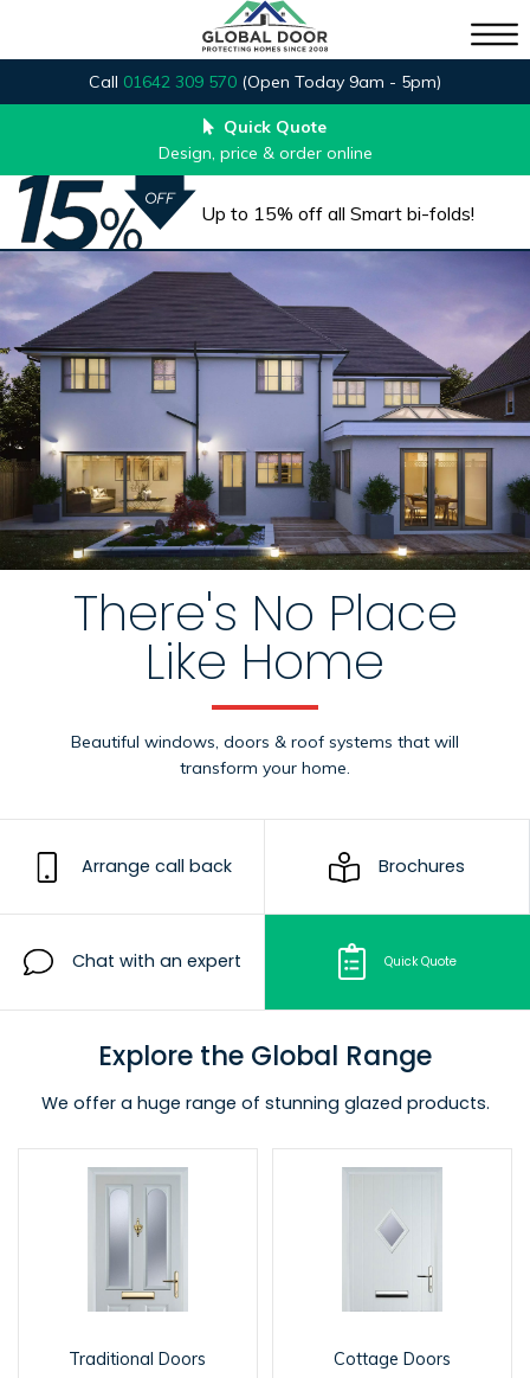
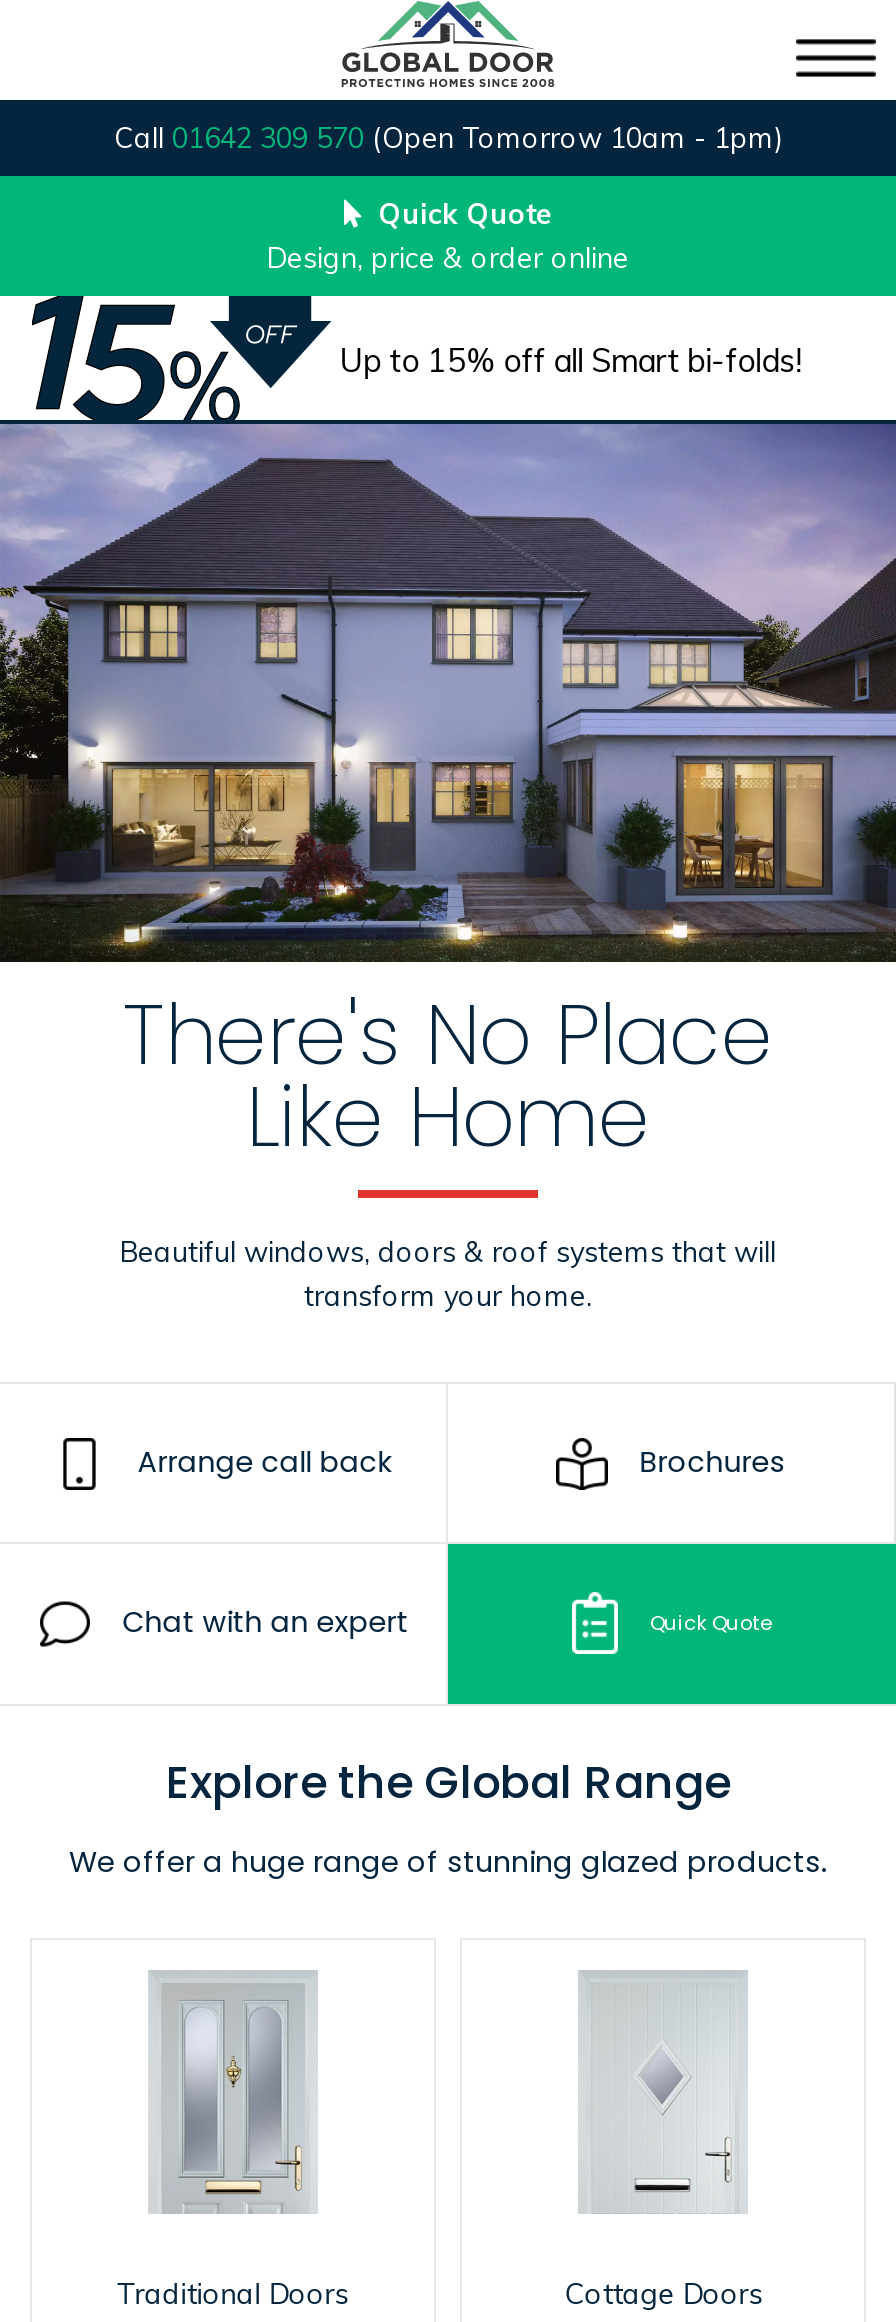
[89,71,441,92] Call 01642 309 570 (Open Today 9am - 5pm) -> [114,120,782,156] Call 01642 309 570 (Open Tomorrow 10am - 1pm)

